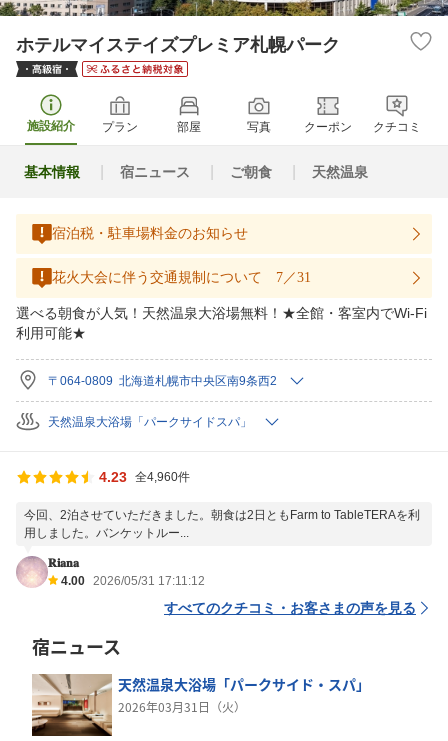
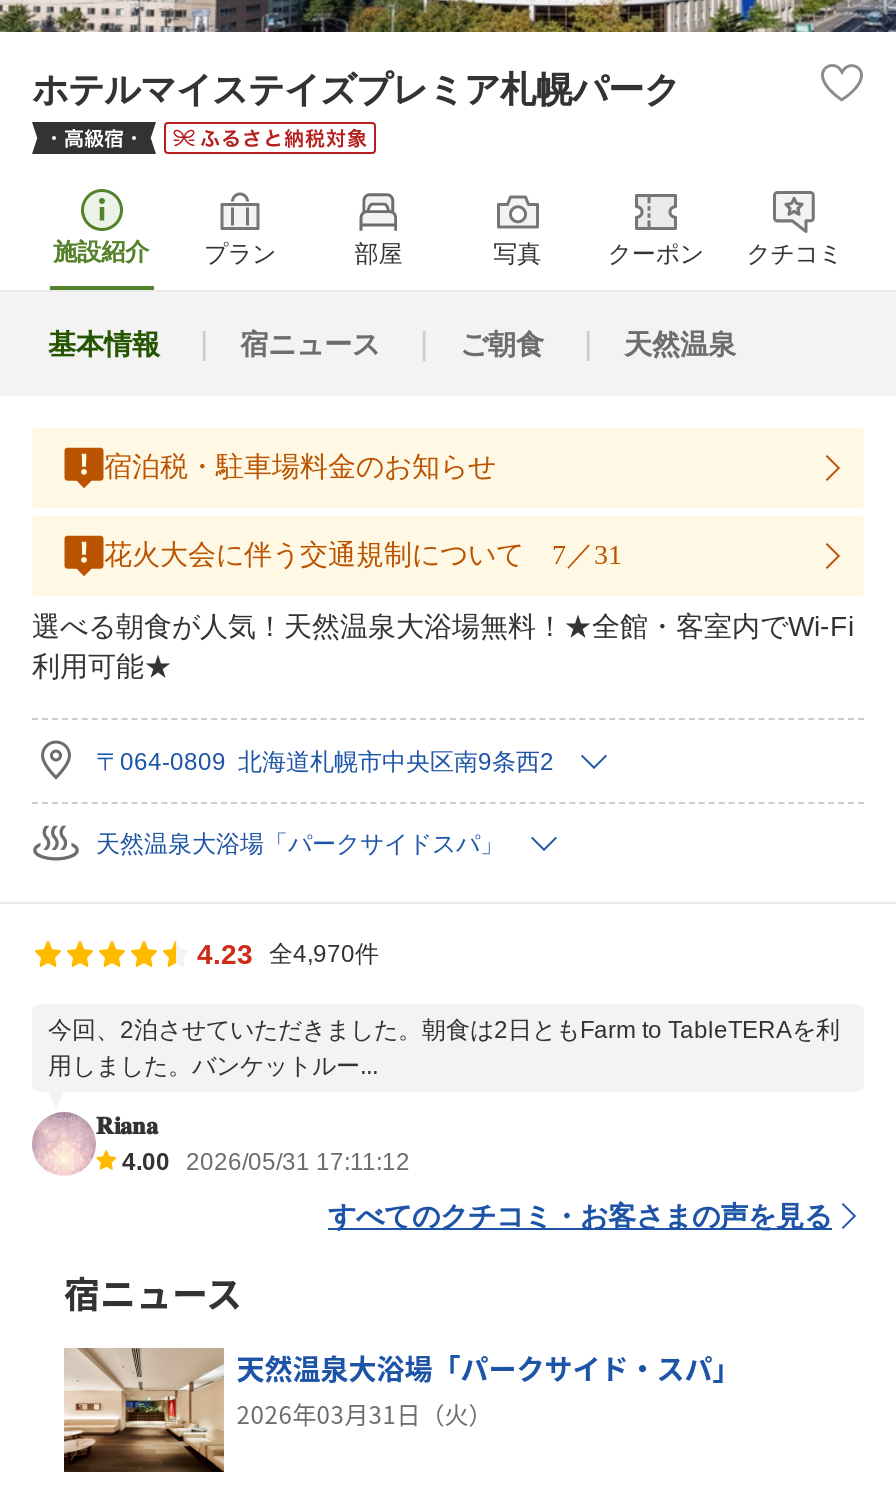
[98,469,189,485] 4.23 全4,960件 -> [197,938,379,970] 4.23 全4,970件

